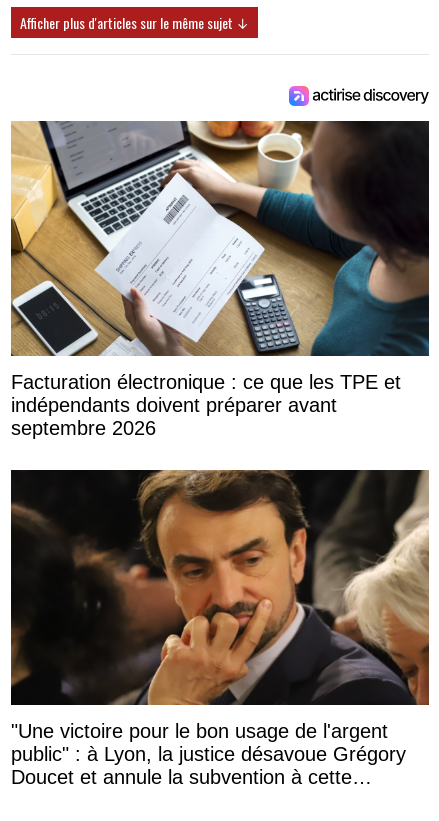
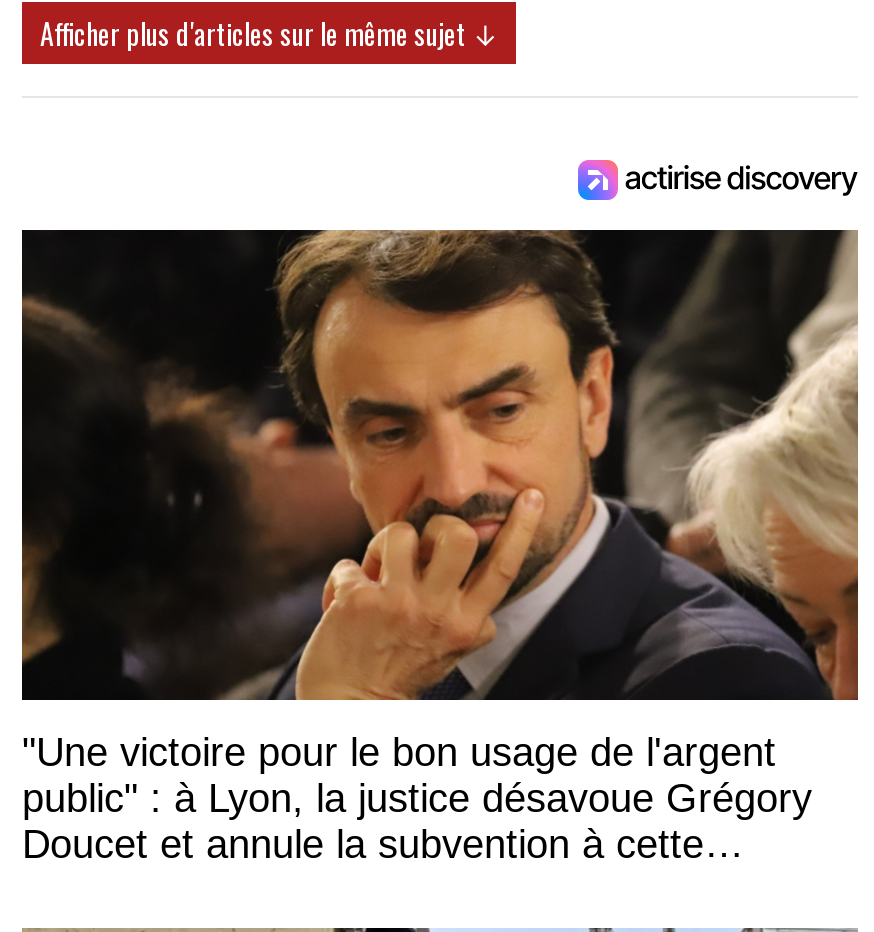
[10,120,430,439] [image] | Facturation électronique : ce que les TPE et | indépendants doivent préparer avant | septembre 2026 -> none

